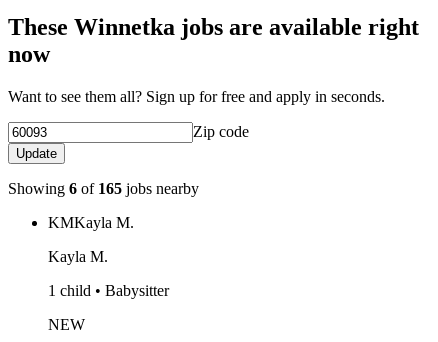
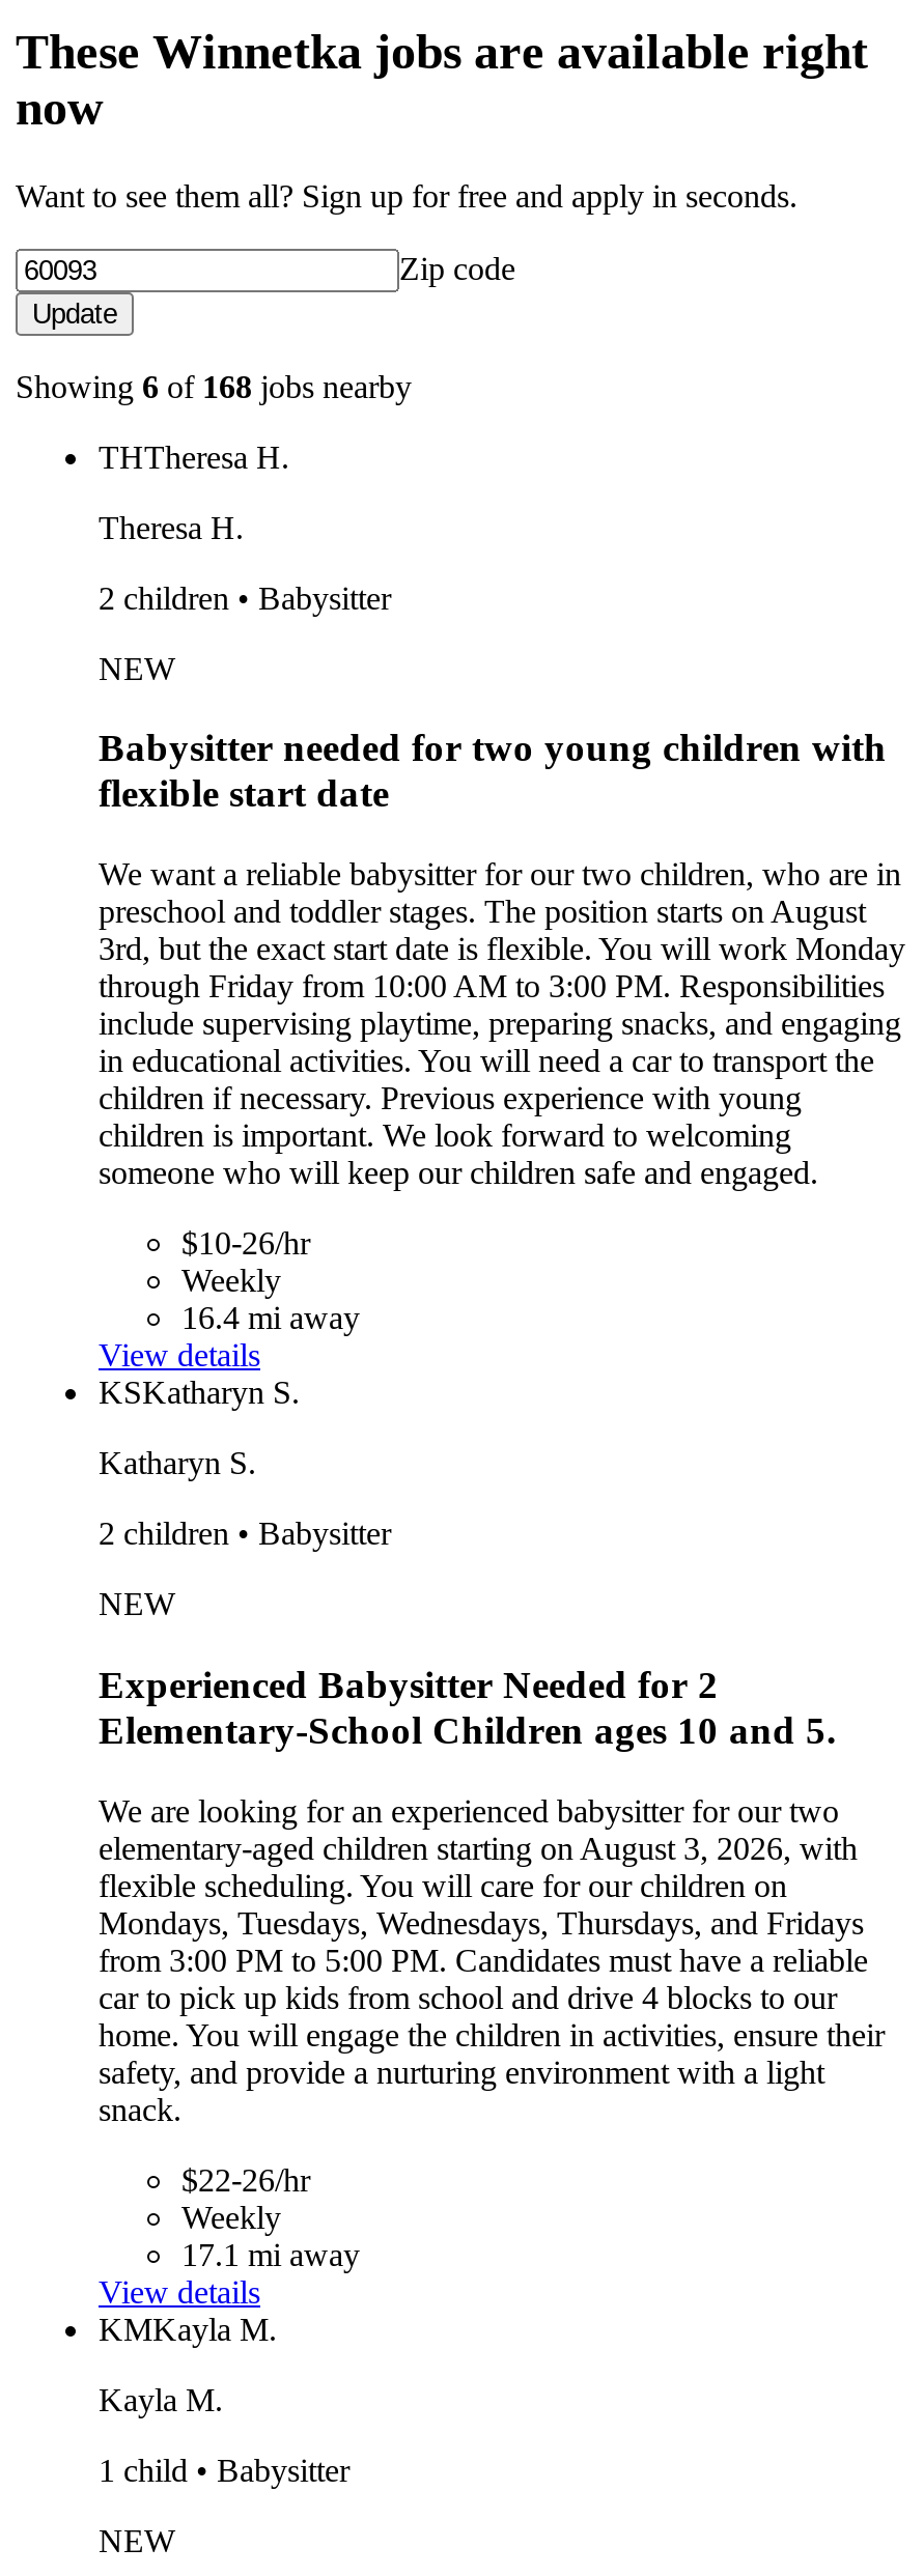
[8,180,199,197] Showing 6 of 165 jobs nearby -> [16,368,905,2309] Showing 6 of 168 jobs nearby | THTheresa H. | Theresa H. | 2 children • Babysitter | NEW | Babysitter needed for two young children with | flexible start date | We want a reliable babysitter for our two children, who are in | preschool and toddler stages. The position starts on August | 3rd, but the exact start date is flexible. You will work Monday | through Friday from 10:00 AM to 3:00 PM. Responsibilities | include supervising playtime, preparing snacks, and engaging | in educational activities. You will need a car to transport the | children if necessary. Previous experience with young | children is important. We look forward to welcoming | someone who will keep our children safe and engaged. | $10-26/hr | Weekly | 16.4 mi away | View details | KSKatharyn S. | Katharyn S. | 2 children • Babysitter | NEW | Experienced Babysitter Needed for 2 | Elementary-School Children ages 10 and 5. | We are looking for an experienced babysitter for our two | elementary-aged children starting on August 3, 2026, with | flexible scheduling. You will care for our children on | Mondays, Tuesdays, Wednesdays, Thursdays, and Fridays | from 3:00 PM to 5:00 PM. Candidates must have a reliable | car to pick up kids from school and drive 4 blocks to our | home. You will engage the children in activities, ensure their | safety, and provide a nurturing environment with a light | snack. | $22-26/hr | Weekly | 17.1 mi away | View details

